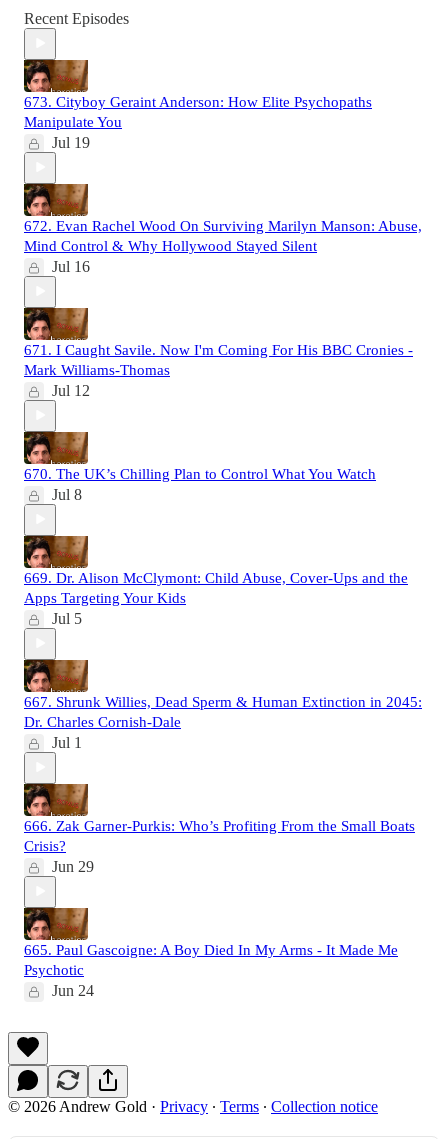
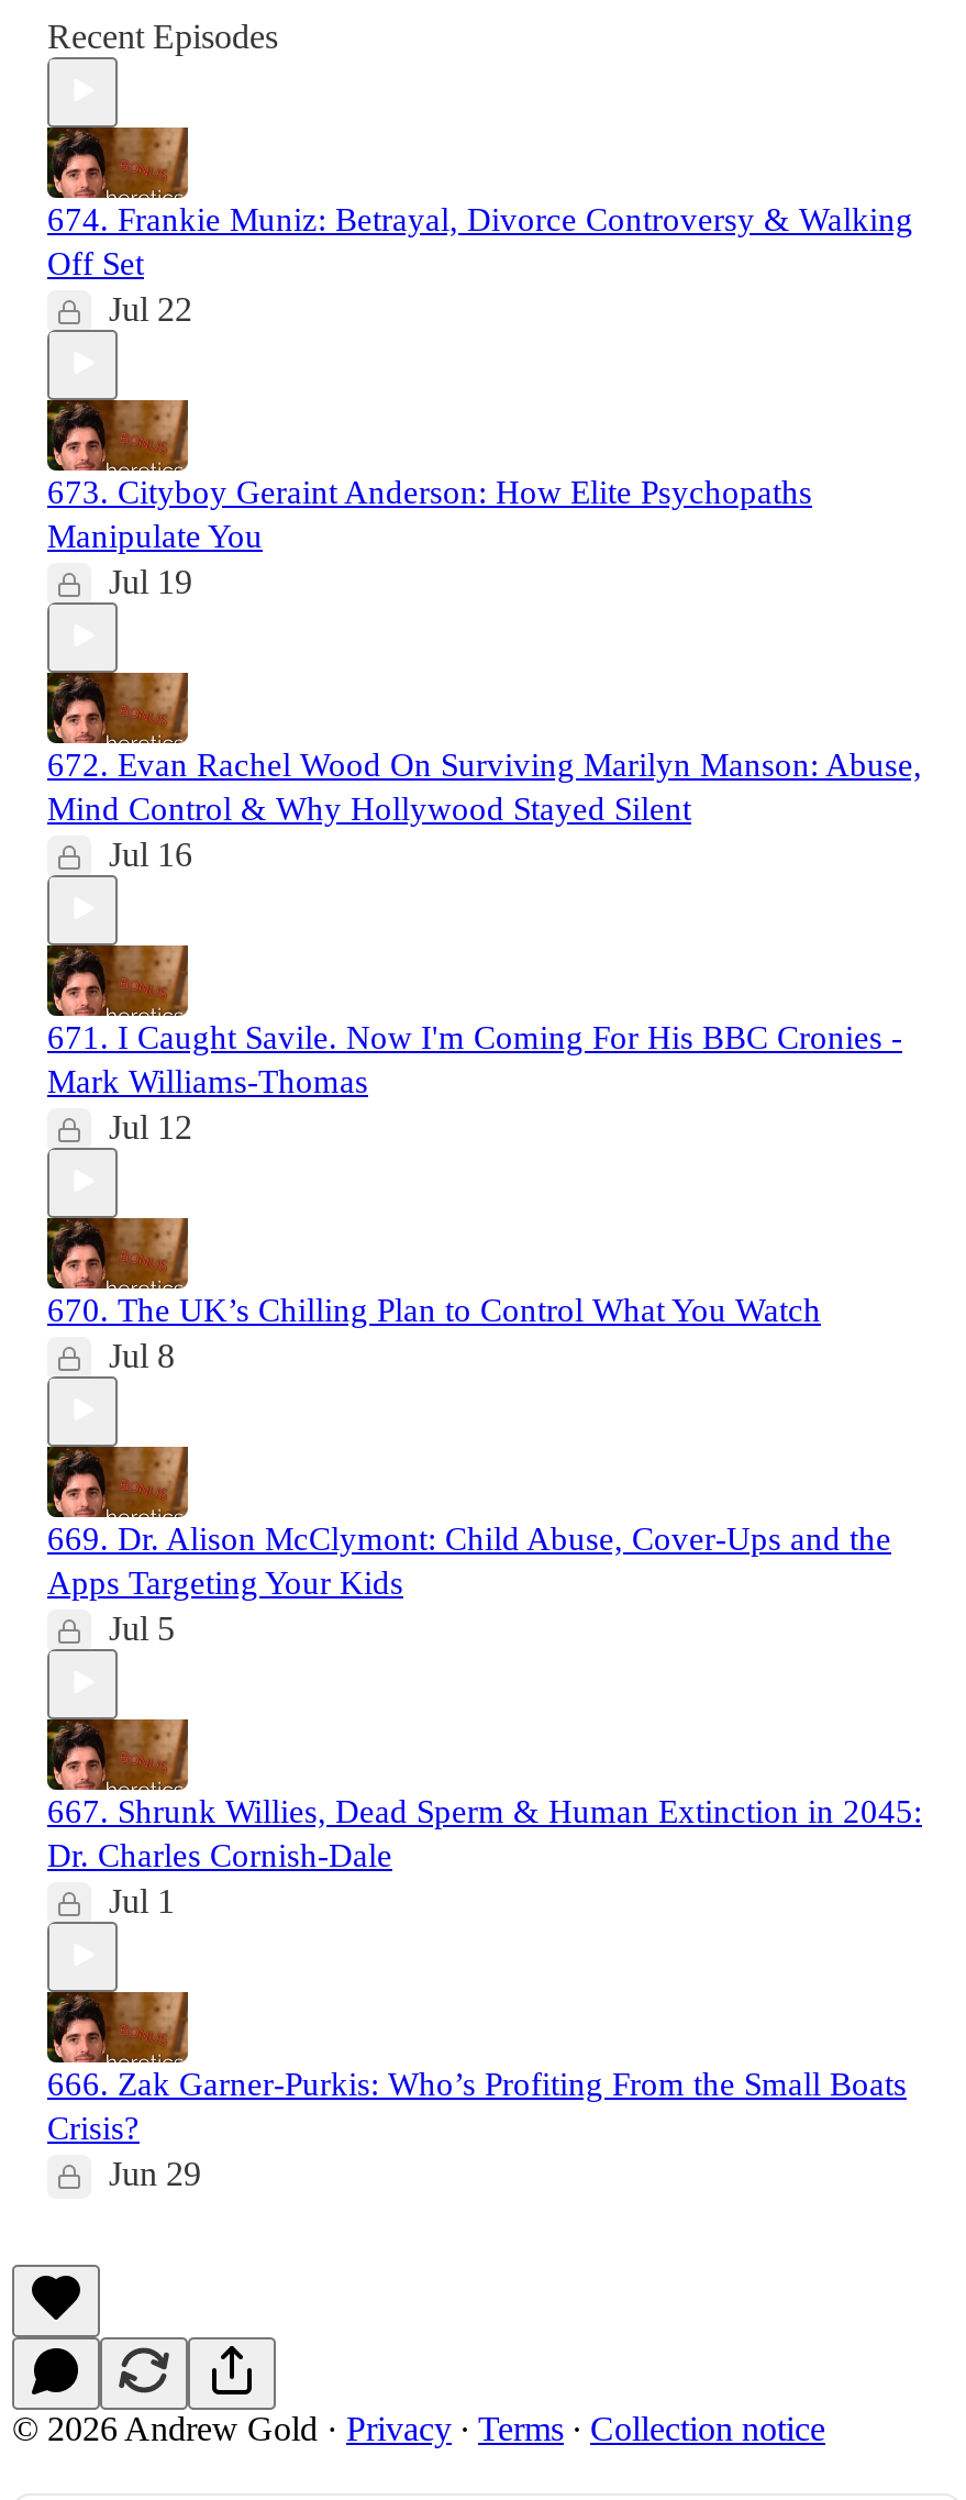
none -> [47,201,913,327] 674. Frankie Muniz: Betrayal, Divorce Controversy & Walking | Off Set | Jul 22
moved [23,57,422,875] -> [45,394,922,2191]: [image] | 673. Cityboy Geraint Anderson: How Elite Psychopaths | Manipulate You | ... | Crisis? | Jun 29
[24,942,398,999] 665. Paul Gascoigne: A Boy Died In My Arms - It Made Me | Psychotic | Jun 24 -> none

